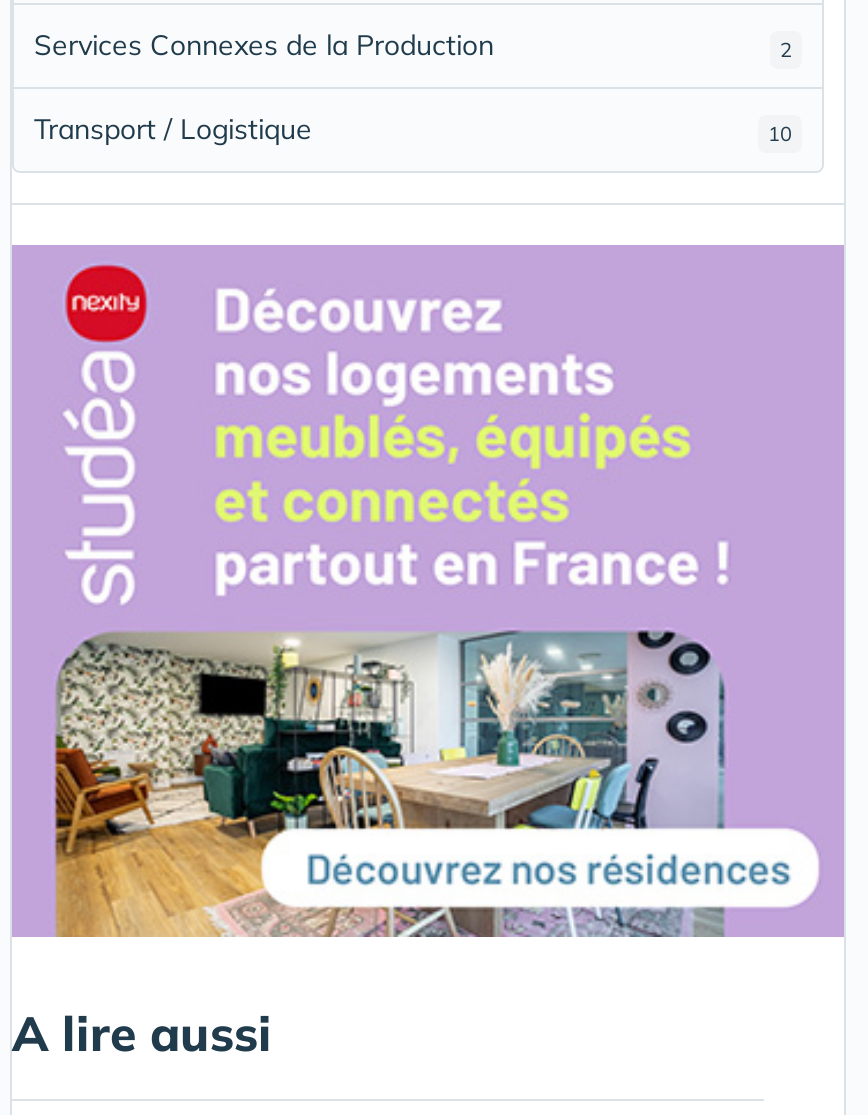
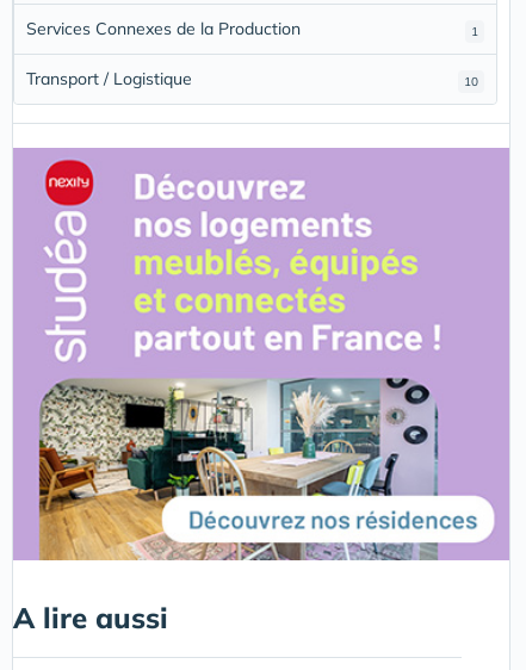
[780,37,792,63] 2 -> [471,24,478,39] 1

